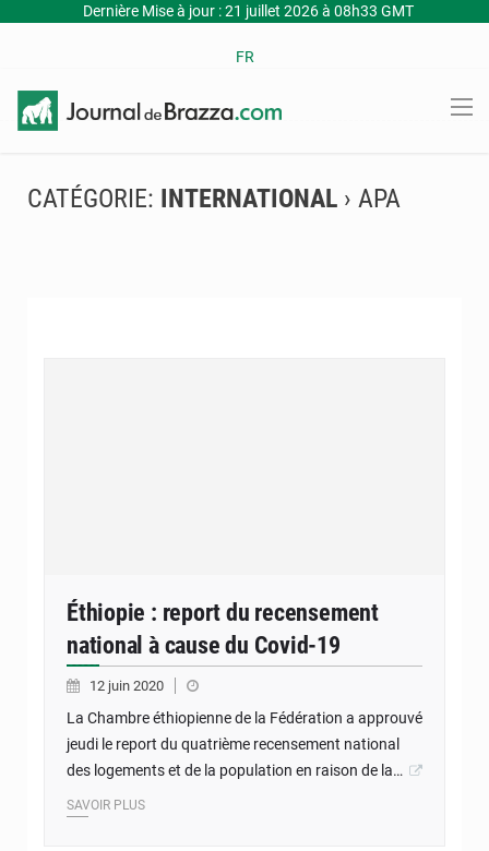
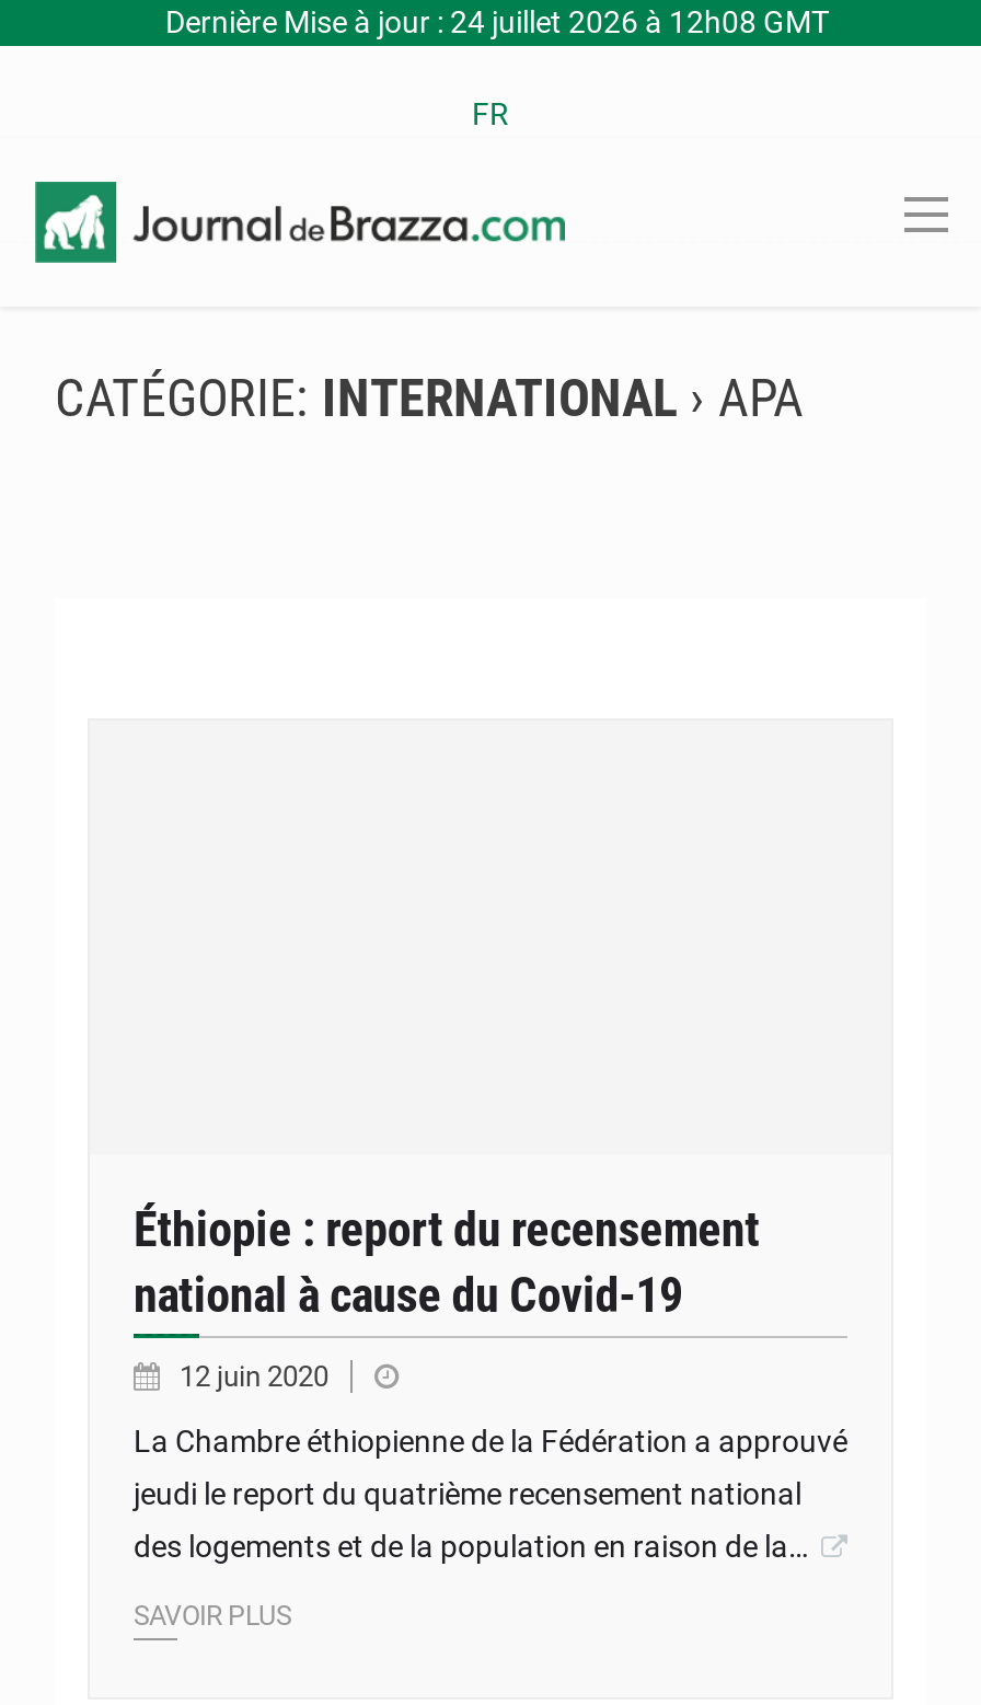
[79,2,413,20] Dernière Mise à jour : 21 juillet 2026 à 08h33 GMT -> [159,4,829,39] Dernière Mise à jour : 24 juillet 2026 à 12h08 GMT

